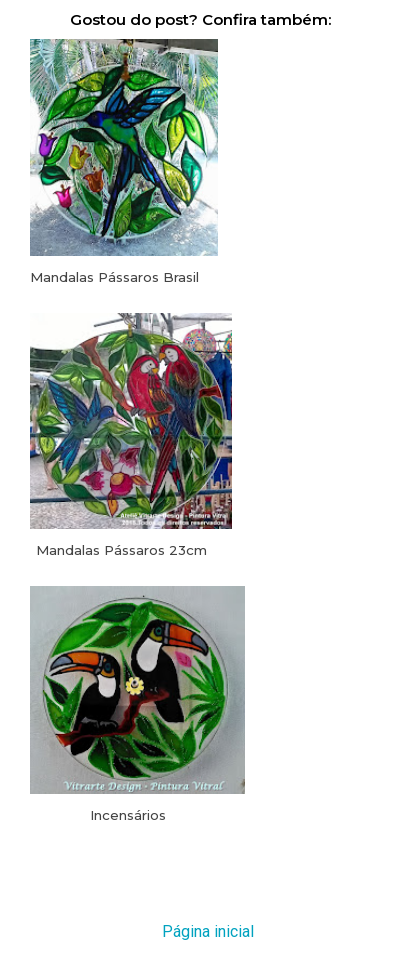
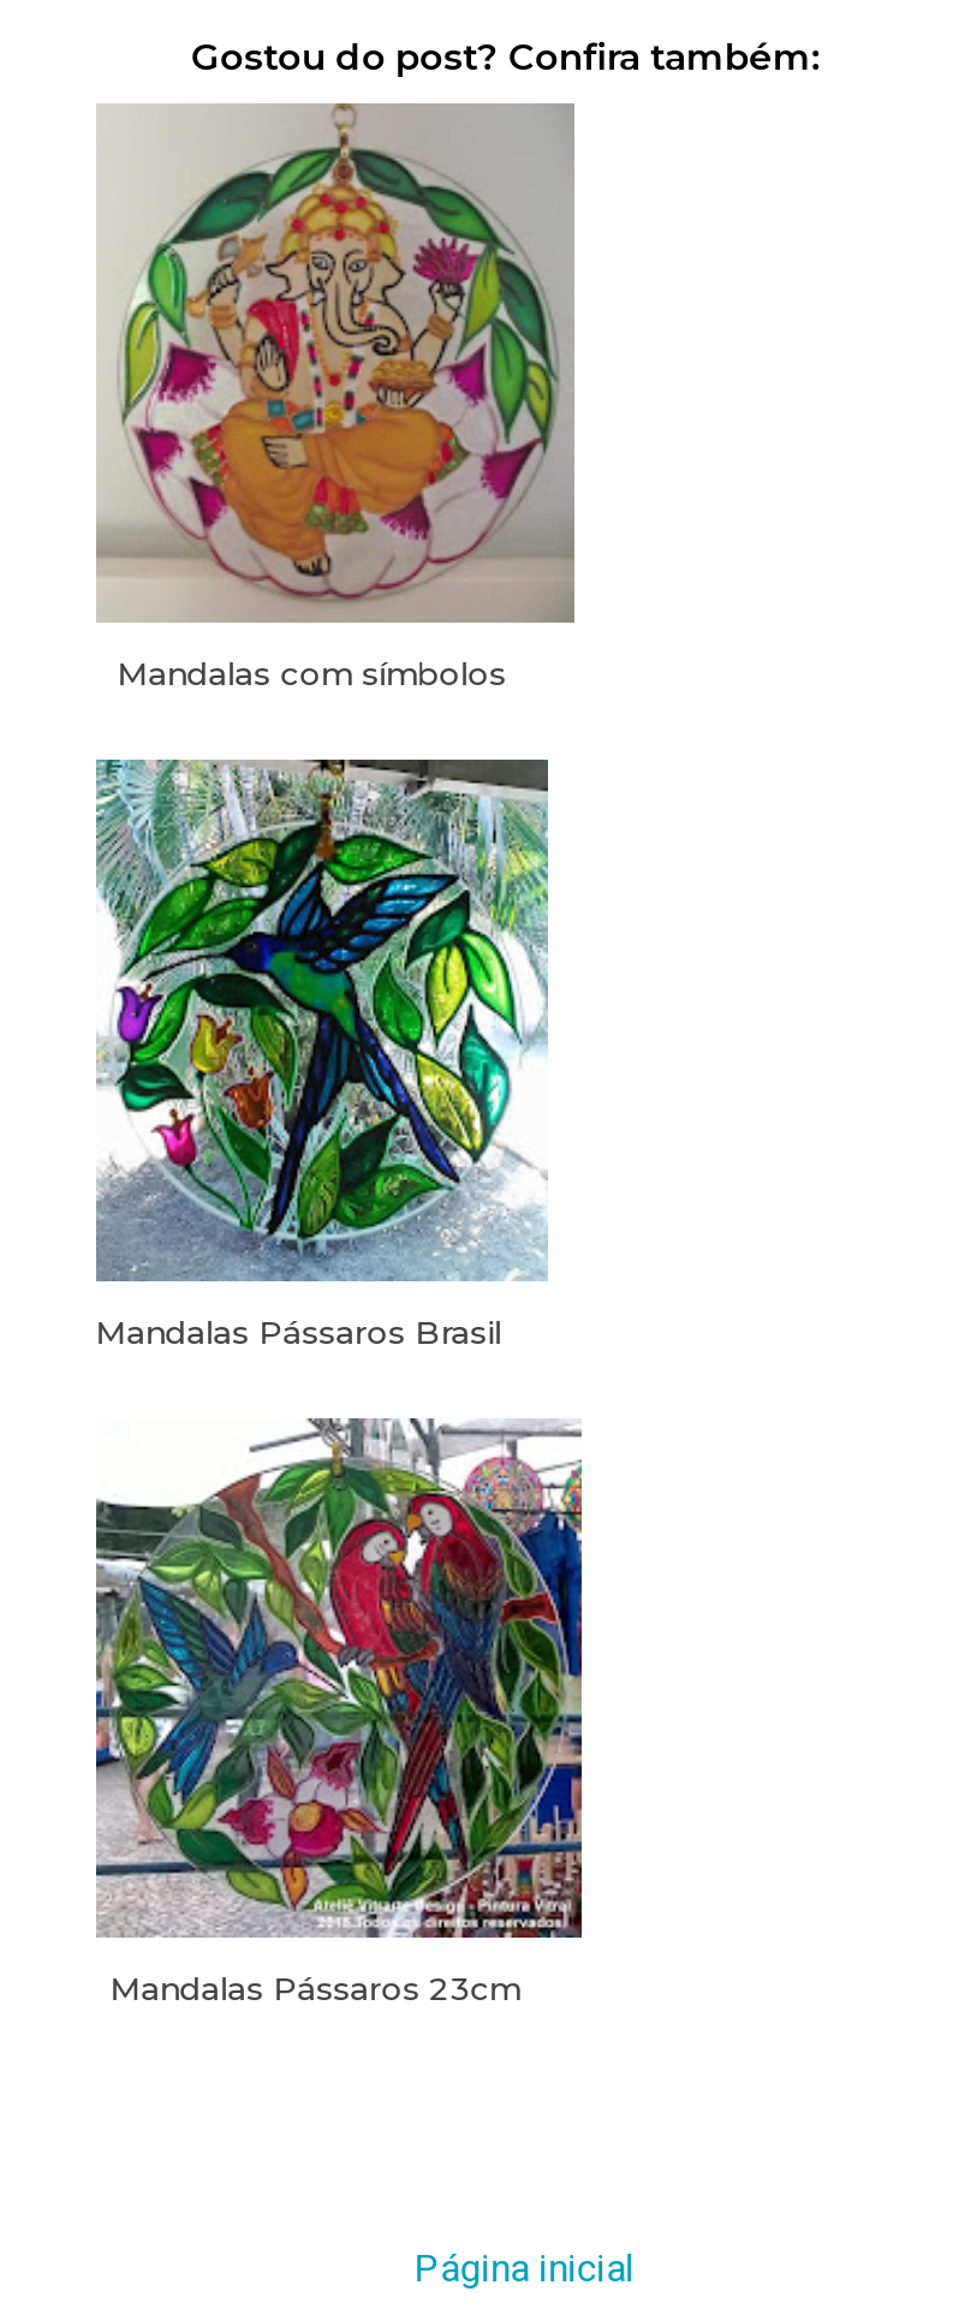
none -> [96,103,577,692] [image] | Mandalas com símbolos
moved [28,37,220,558] -> [91,755,553,2007]: [image] | Mandalas Pássaros Brasil | Mandalas Pássaros 23cm
[30,586,246,823] [image] | Incensários -> none

